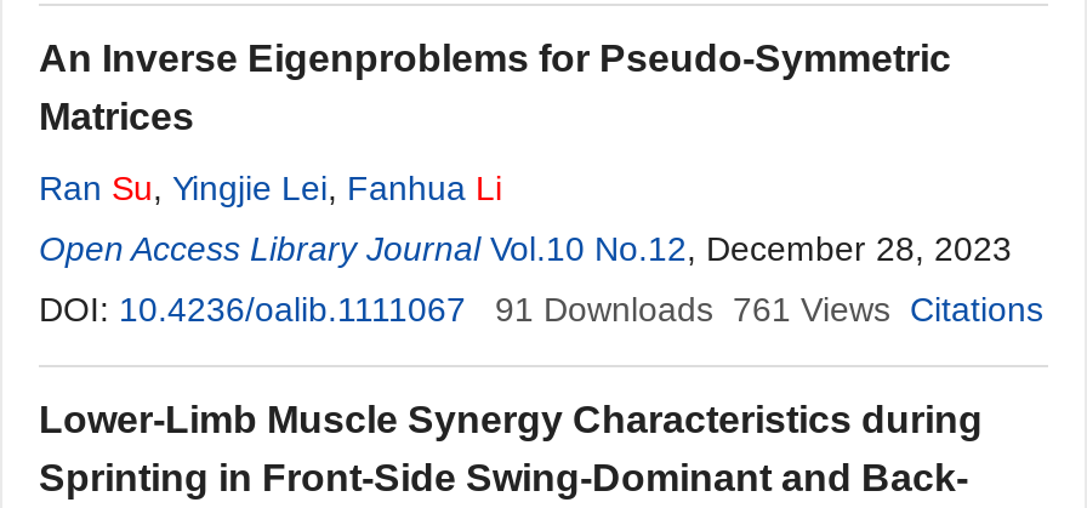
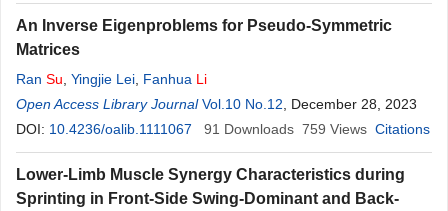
[495,290,1043,329] 91 Downloads 761 Views Citations -> [204,121,430,137] 91 Downloads 759 Views Citations

